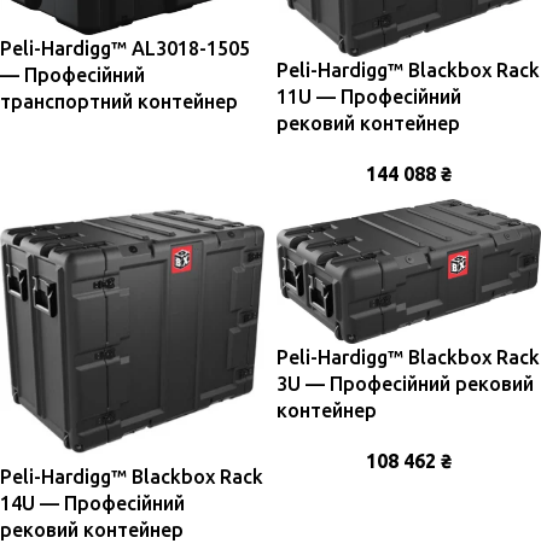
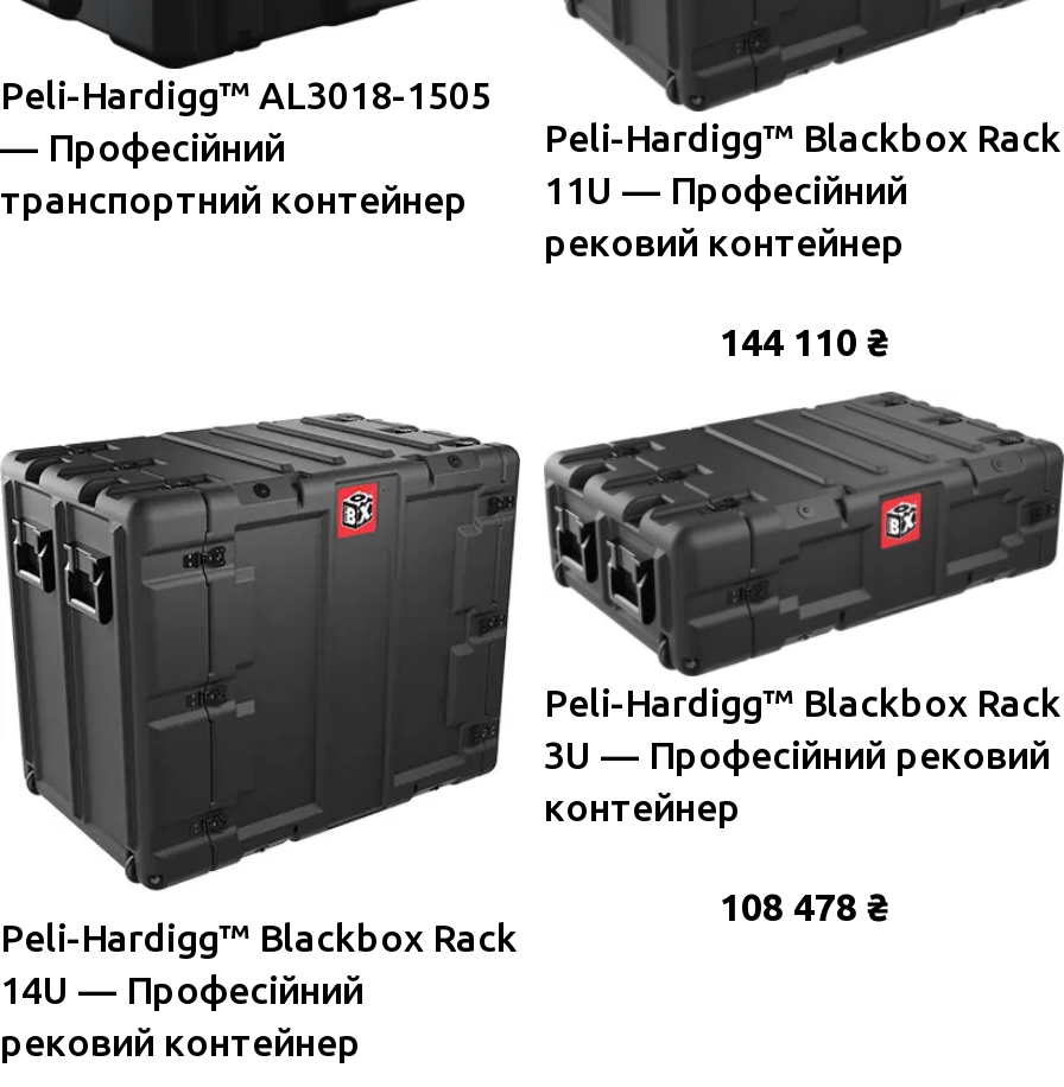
[366,163,452,185] 144 088 ₴ -> [720,320,888,363] 144 110 ₴
[366,450,452,472] 108 462 ₴ -> [720,885,888,928] 108 478 ₴

